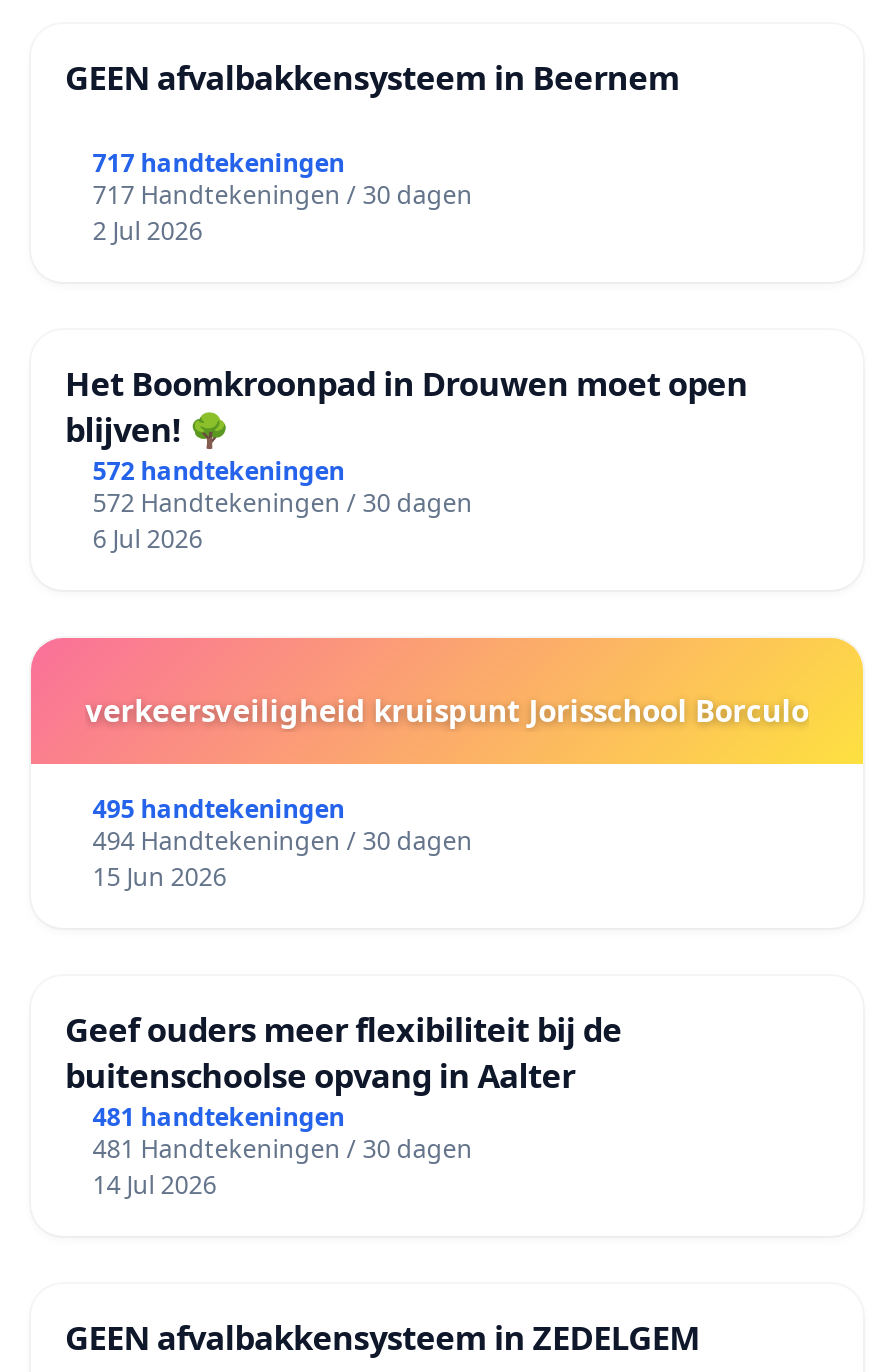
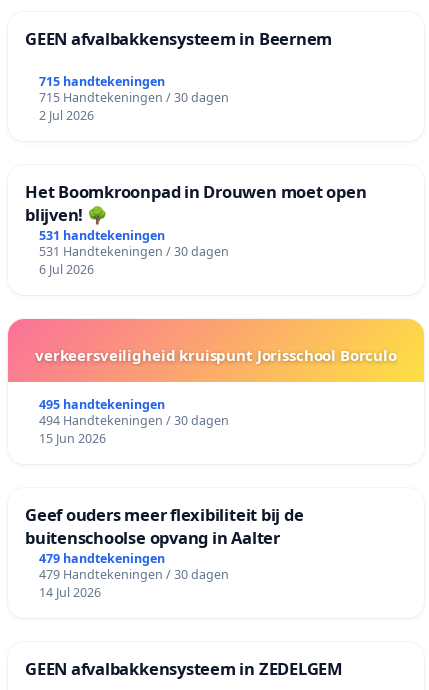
[93,147,345,181] 717 handtekeningen -> [39,73,165,90] 715 handtekeningen
[93,179,473,213] 717 Handtekeningen / 30 dagen -> [39,89,229,106] 715 Handtekeningen / 30 dagen
[93,455,345,489] 572 handtekeningen -> [39,227,165,244] 531 handtekeningen
[93,487,473,521] 572 Handtekeningen / 30 dagen -> [39,243,229,260] 531 Handtekeningen / 30 dagen
[93,1100,345,1134] 481 handtekeningen -> [39,550,165,567] 479 handtekeningen
[93,1132,473,1166] 481 Handtekeningen / 30 dagen -> [39,566,229,583] 479 Handtekeningen / 30 dagen

